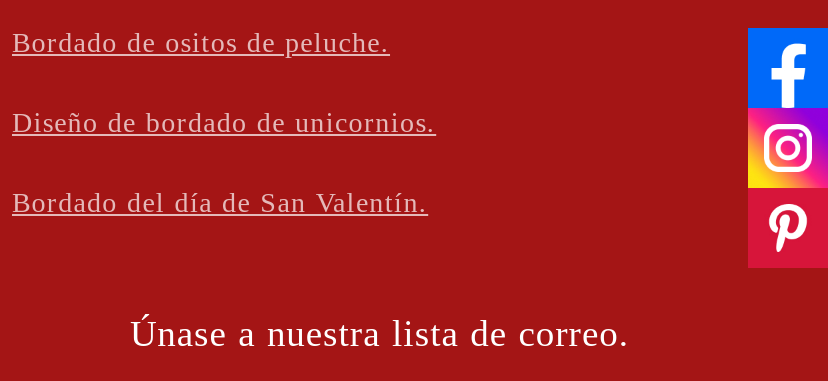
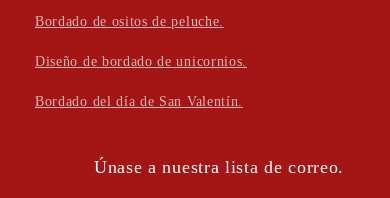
[746,26,822,268] [image] -> none

